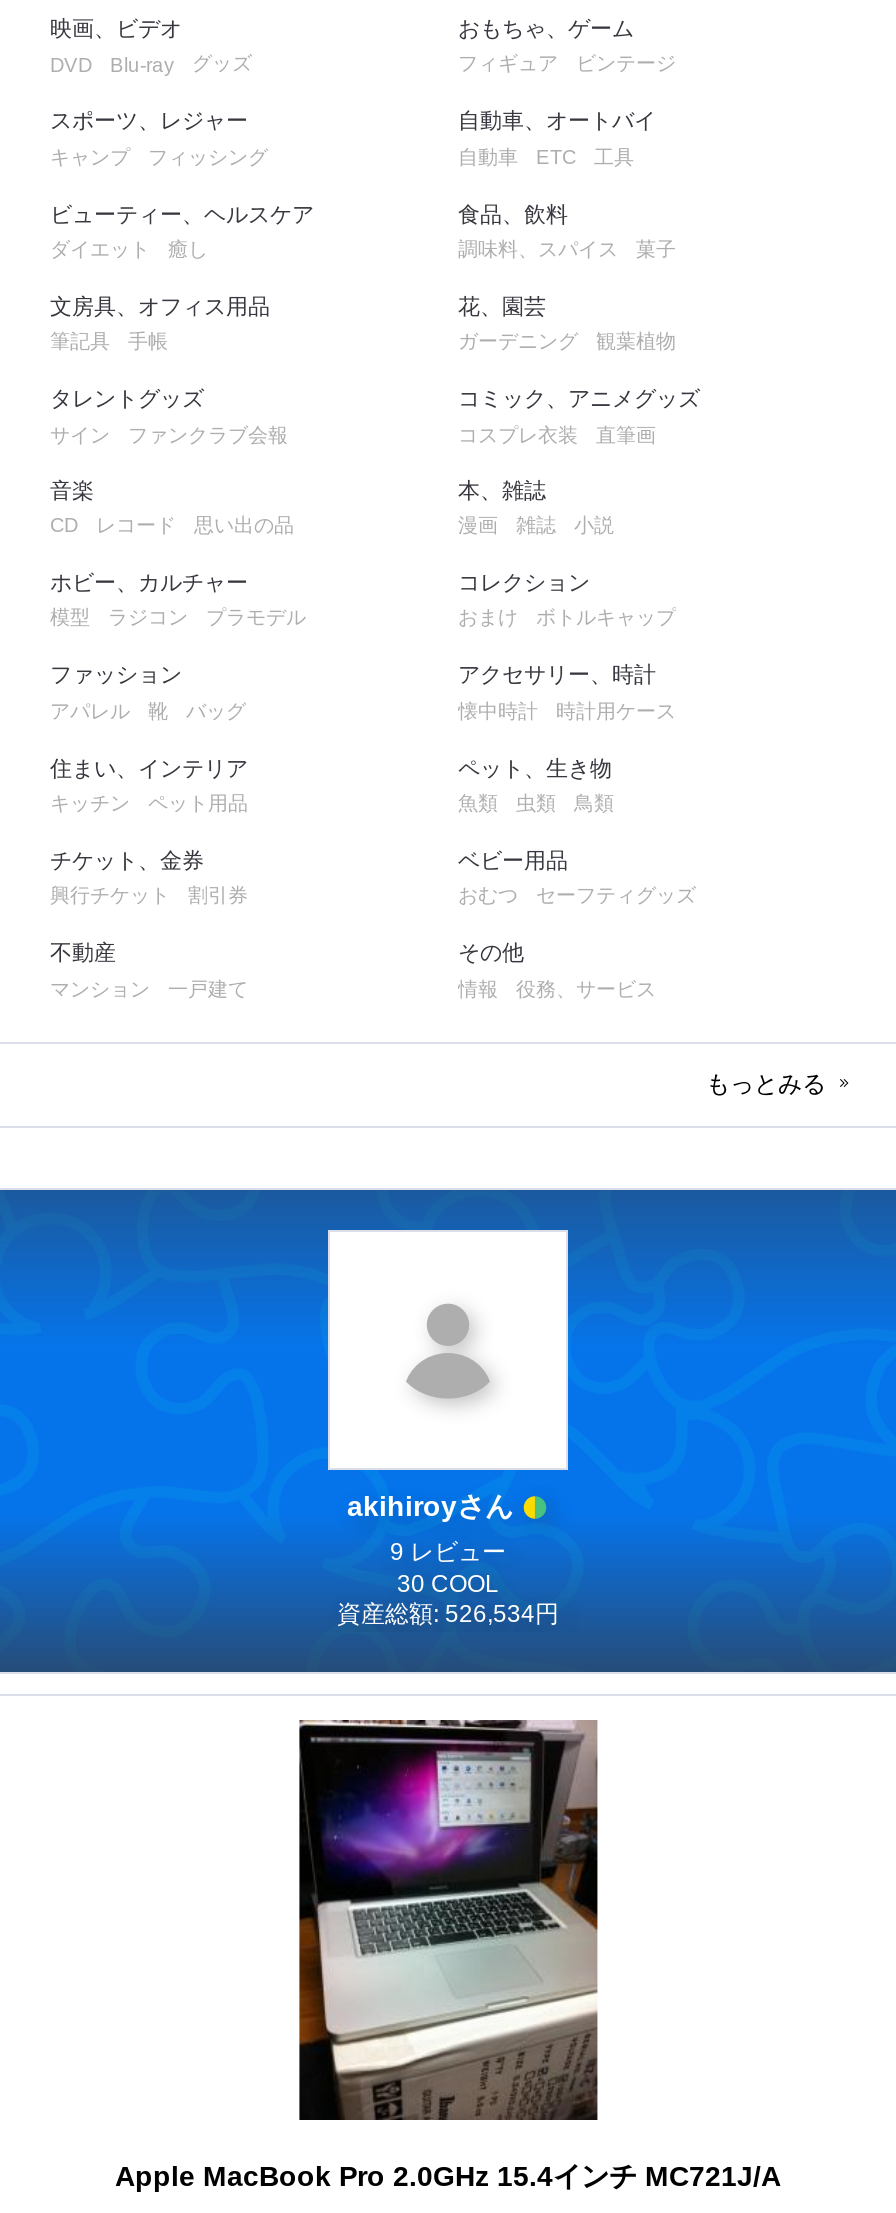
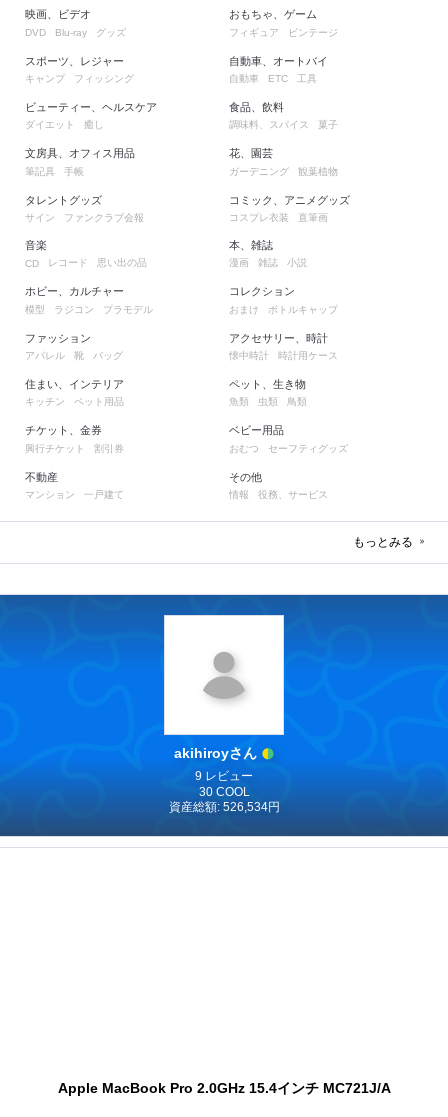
[296,1717,600,2123] [image] -> none

